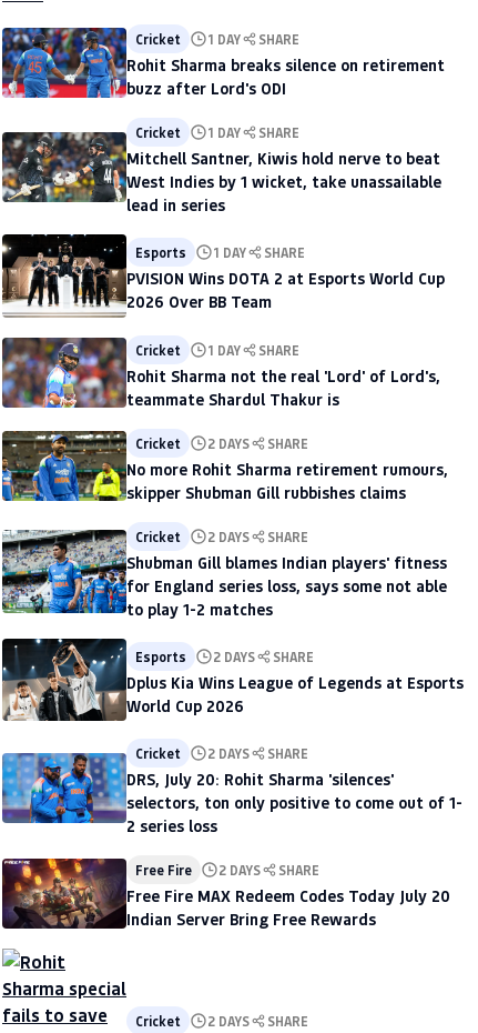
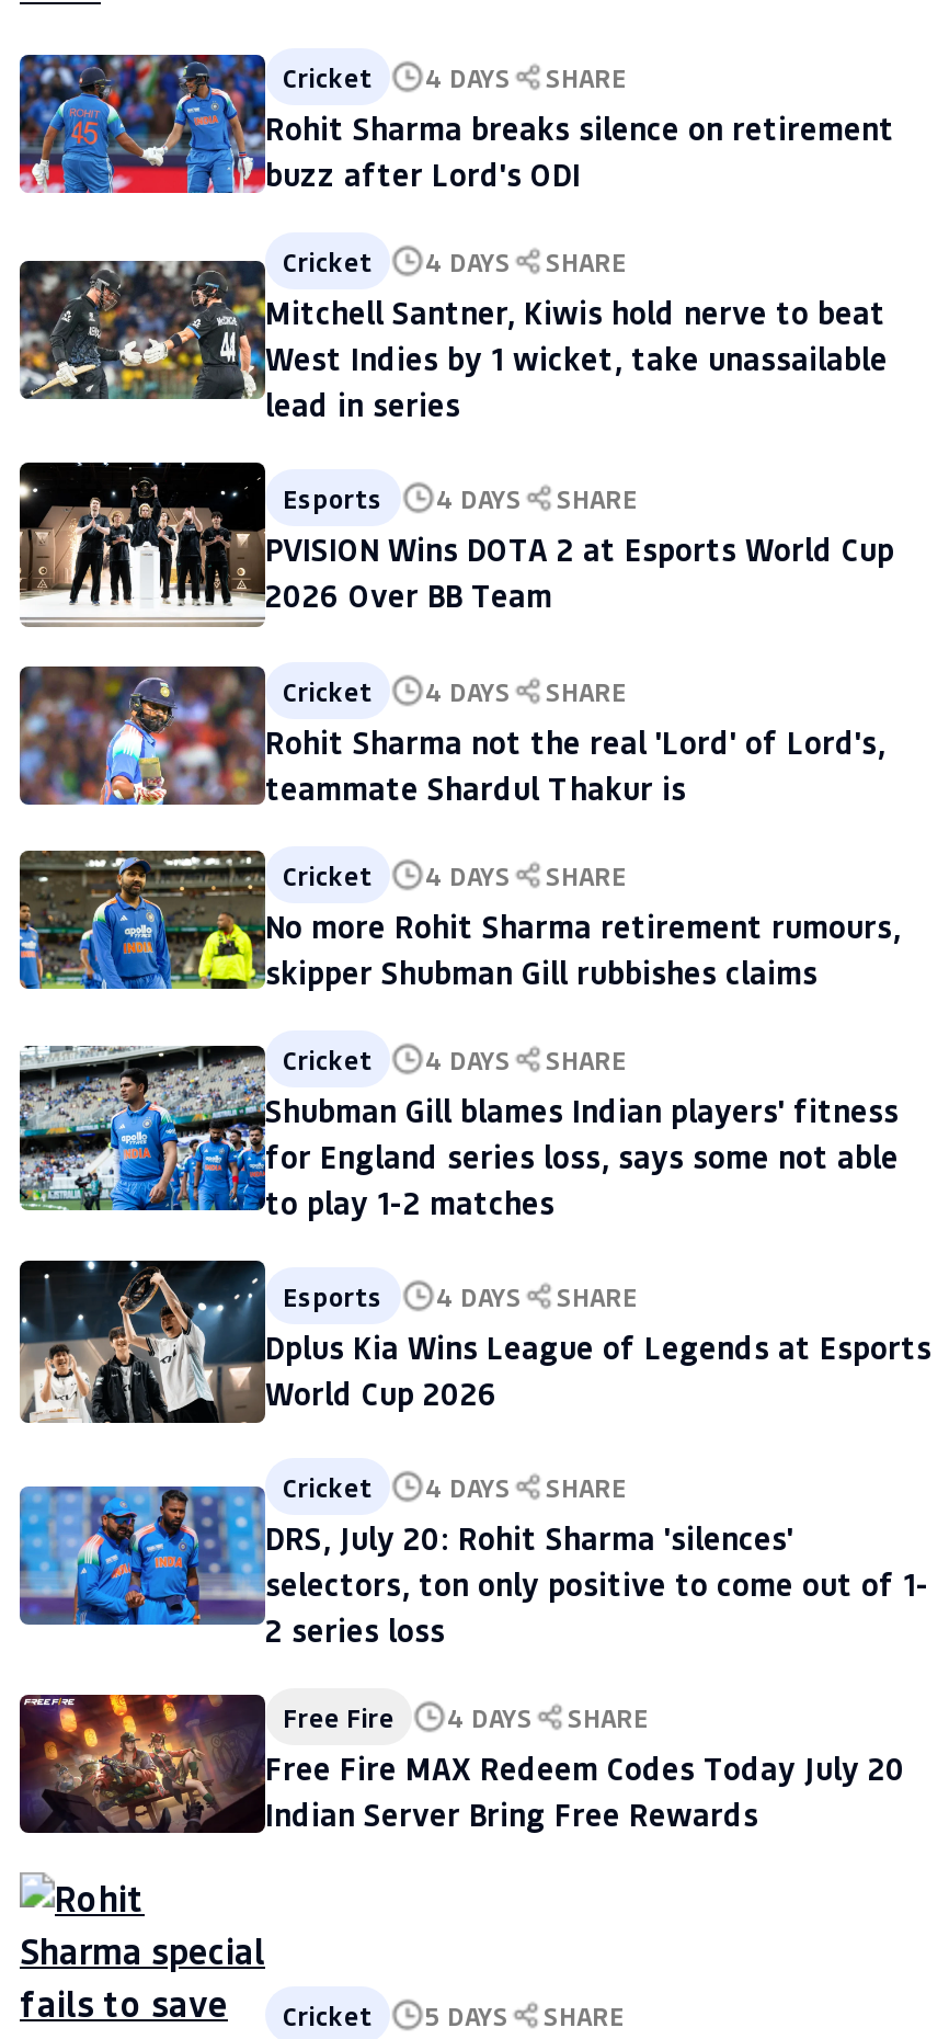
[135,30,299,48] Cricket 1 DAY SHARE -> [283,59,627,94] Cricket 4 DAYS SHARE
[135,123,299,141] Cricket 1 DAY SHARE -> [283,244,627,279] Cricket 4 DAYS SHARE
[135,244,305,262] Esports 1 DAY SHARE -> [283,481,638,516] Esports 4 DAYS SHARE
[135,341,299,359] Cricket 1 DAY SHARE -> [283,673,627,708] Cricket 4 DAYS SHARE
[135,434,308,452] Cricket 2 DAYS SHARE -> [283,857,627,892] Cricket 4 DAYS SHARE
[135,527,308,545] Cricket 2 DAYS SHARE -> [283,1041,627,1076] Cricket 4 DAYS SHARE
[135,648,314,665] Esports 2 DAYS SHARE -> [283,1278,638,1314] Esports 4 DAYS SHARE
[135,745,308,763] Cricket 2 DAYS SHARE -> [283,1470,627,1505] Cricket 4 DAYS SHARE
[135,861,319,879] Free Fire 2 DAYS SHARE -> [283,1700,649,1735] Free Fire 4 DAYS SHARE
[135,1012,308,1030] Cricket 2 DAYS SHARE -> [283,1997,625,2032] Cricket 5 DAYS SHARE

